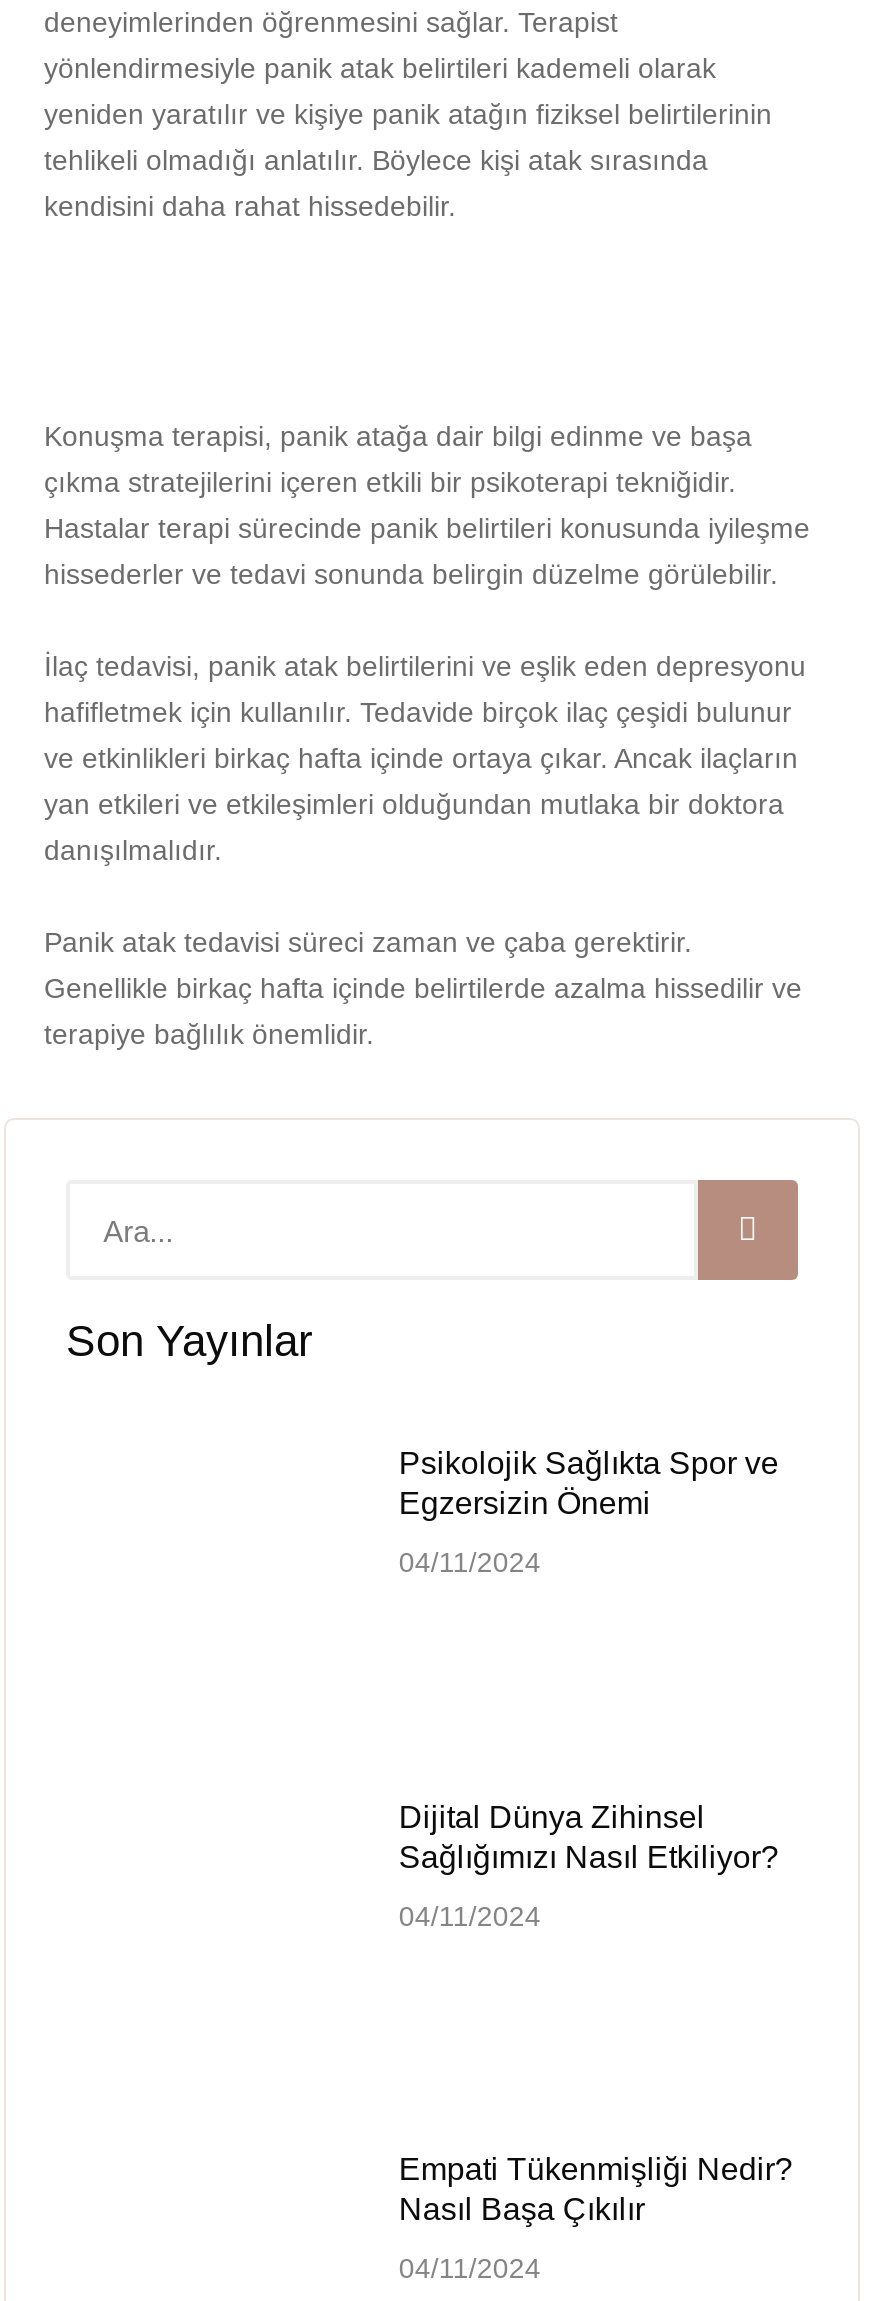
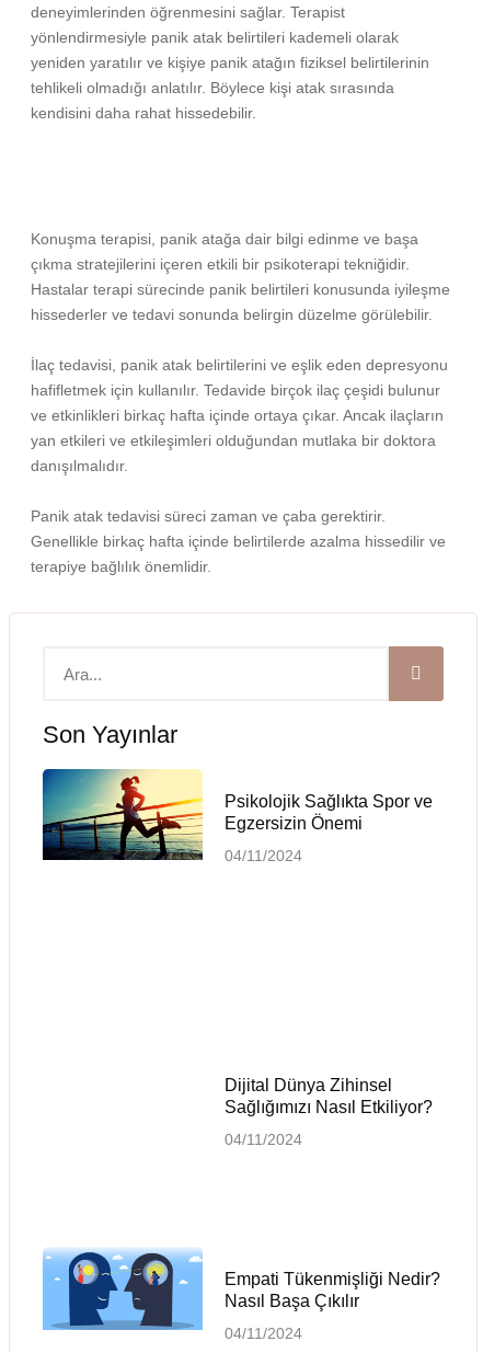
none -> [42,768,204,861] [image]
none -> [42,1248,204,1331] [image]

